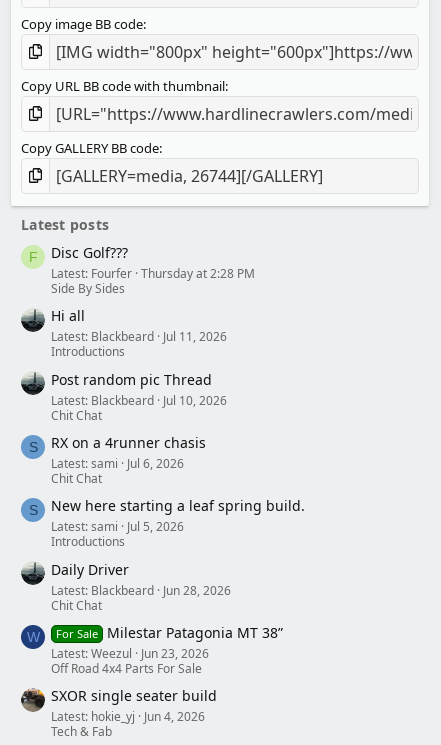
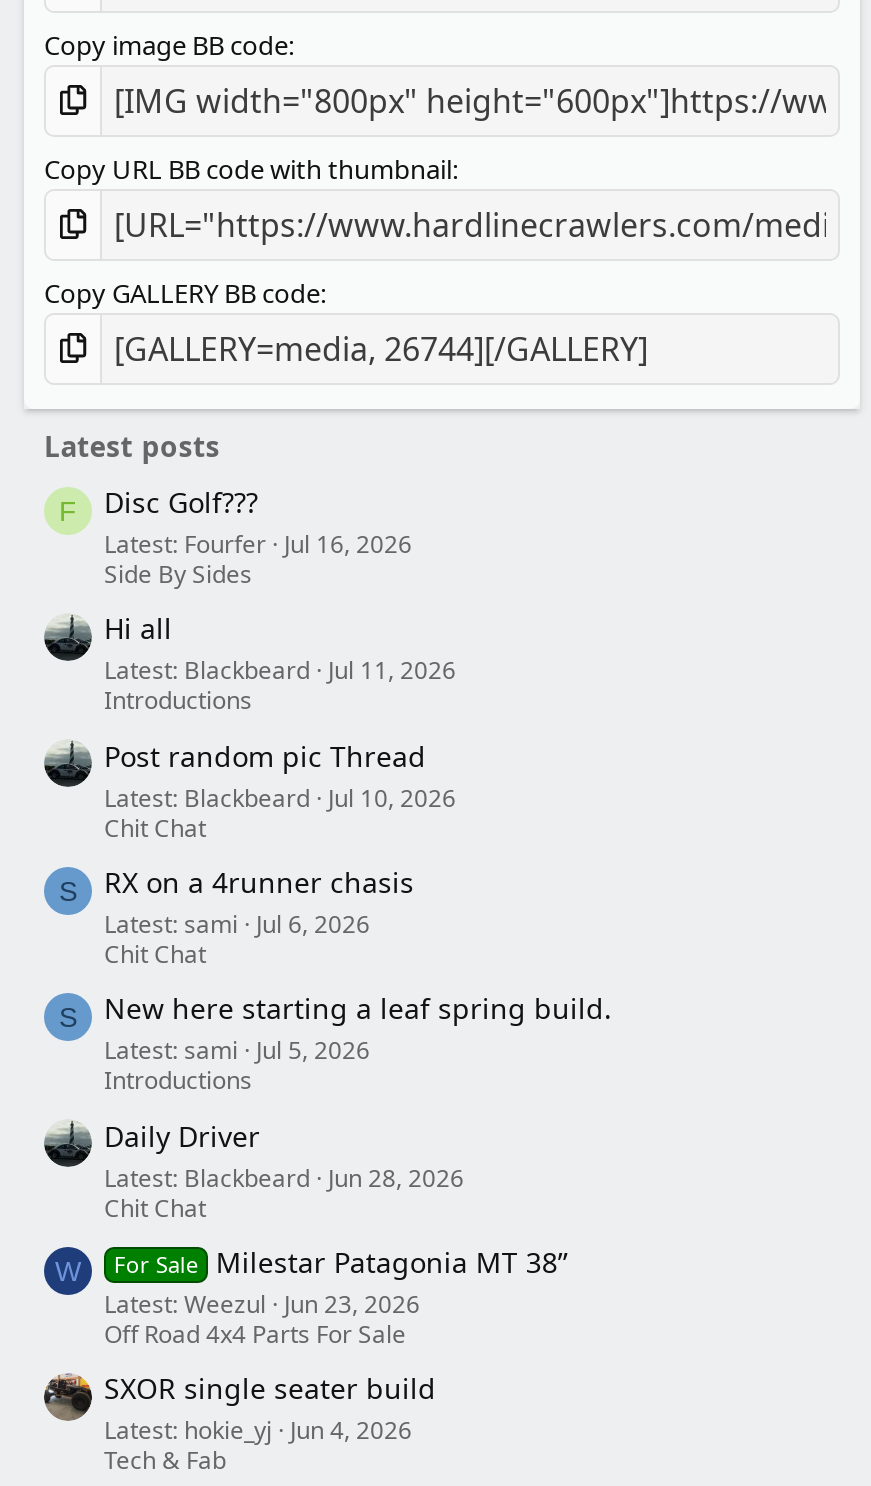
[51,265,255,282] Latest: Fourfer Thursday at 2:28 PM -> [104,527,412,561] Latest: Fourfer Jul 16, 2026

